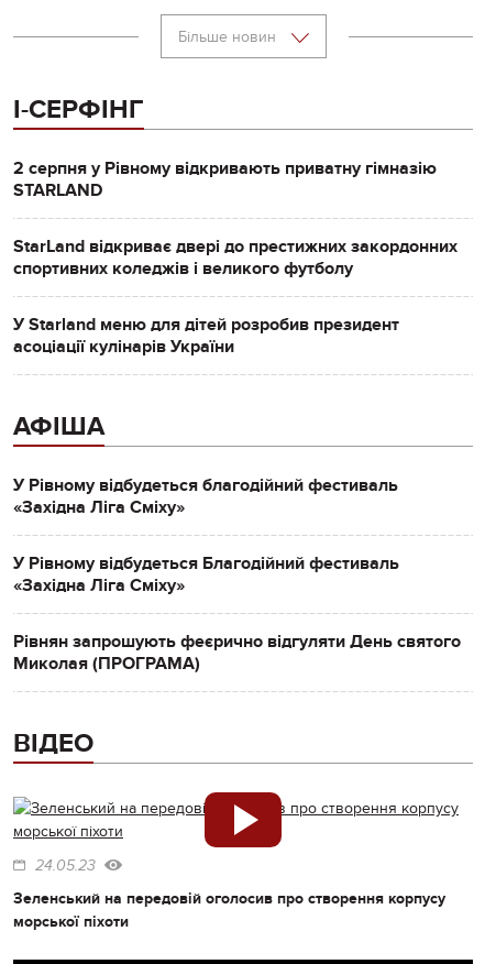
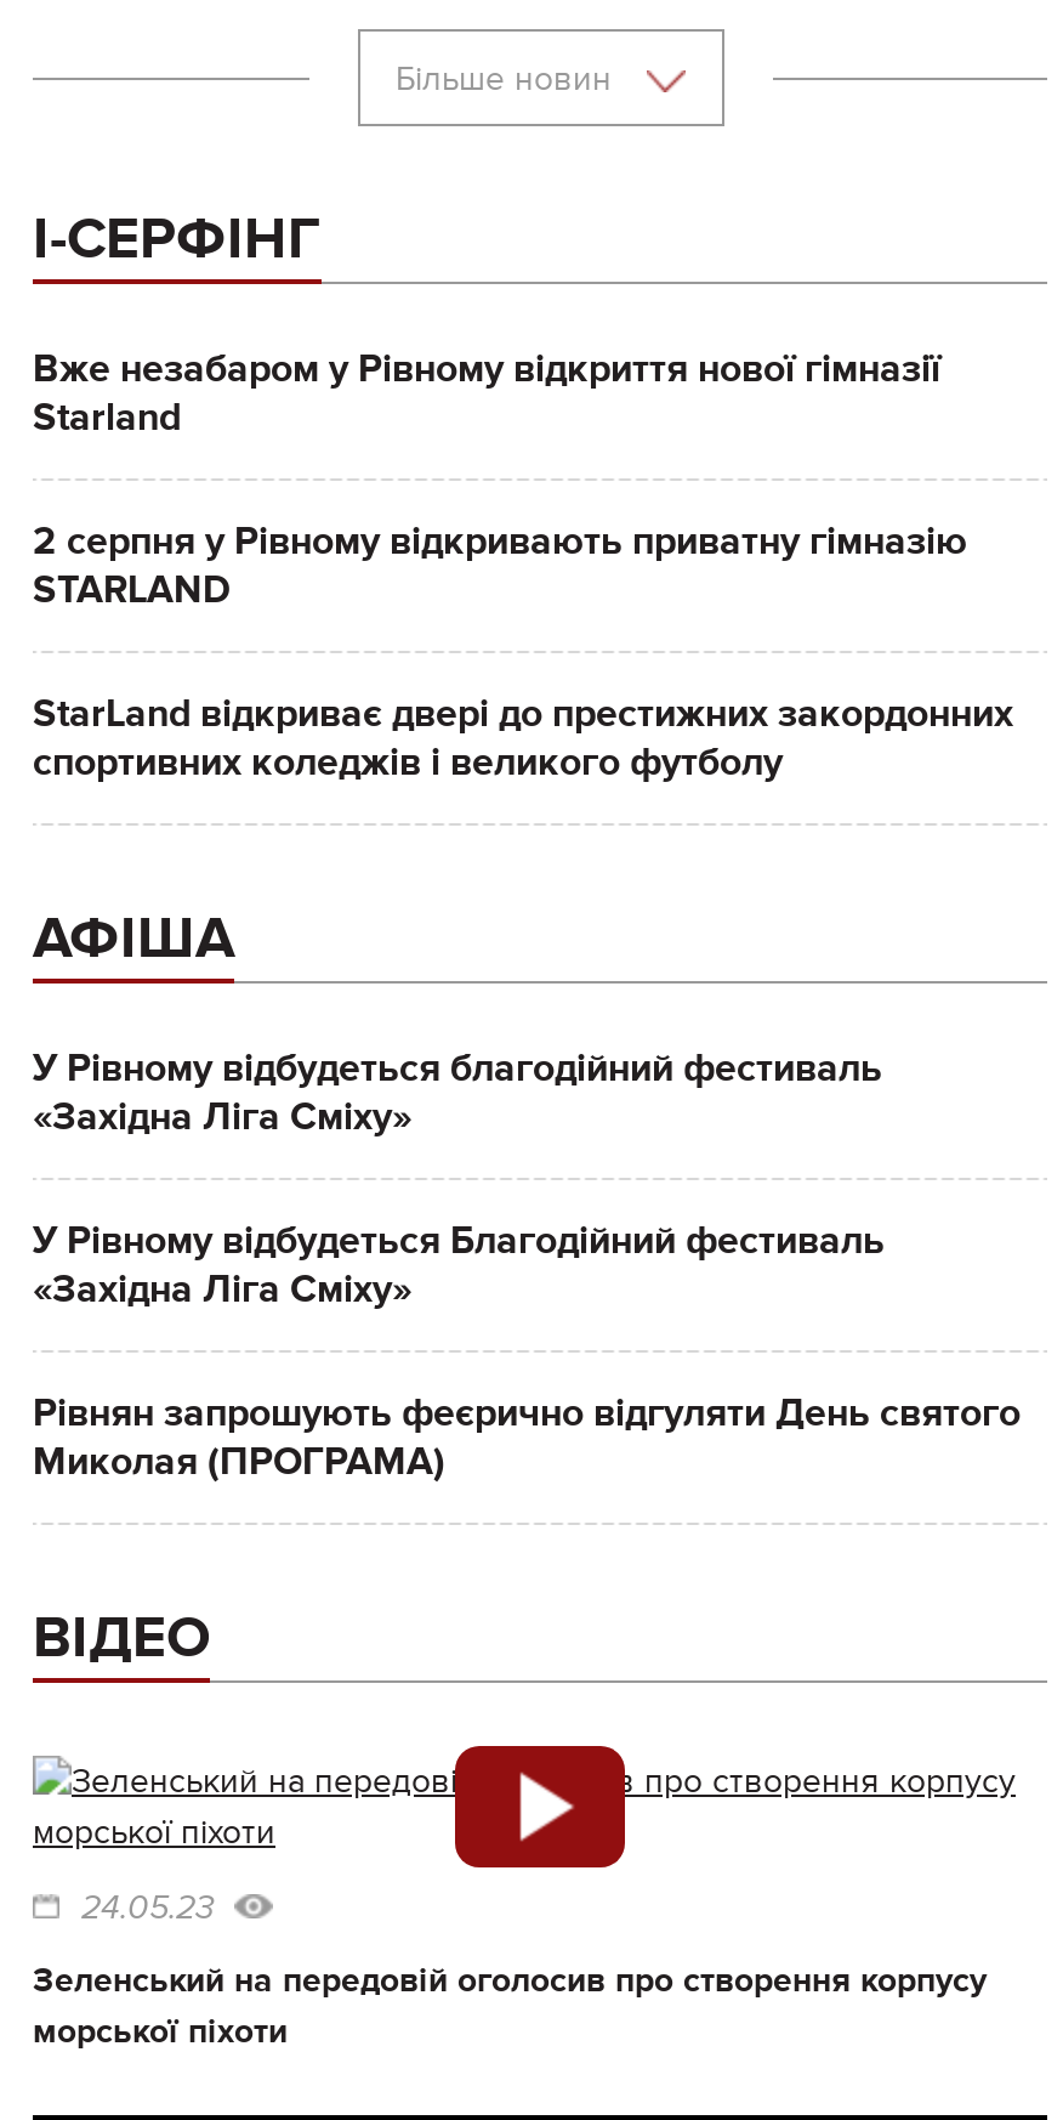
none -> [33,344,940,441] Вже незабаром у Рівному відкриття нової гімназії | Starland
moved [13,157,458,279] -> [33,517,1013,786]: 2 серпня у Рівному відкривають приватну гімназію | STARLAND | StarLand відкриває двері до престижних закордонних | спортивних коледжів і великого футболу
[13,313,399,357] У Starland меню для дітей розробив президент | асоціації кулінарів України -> none

